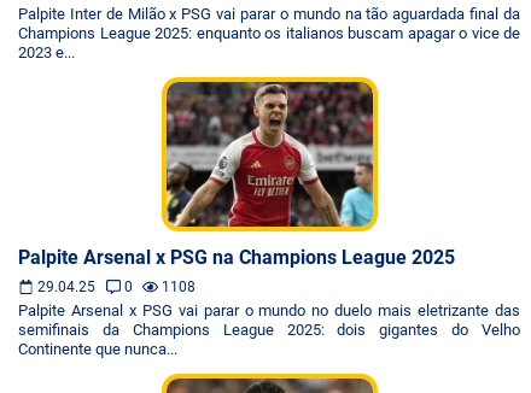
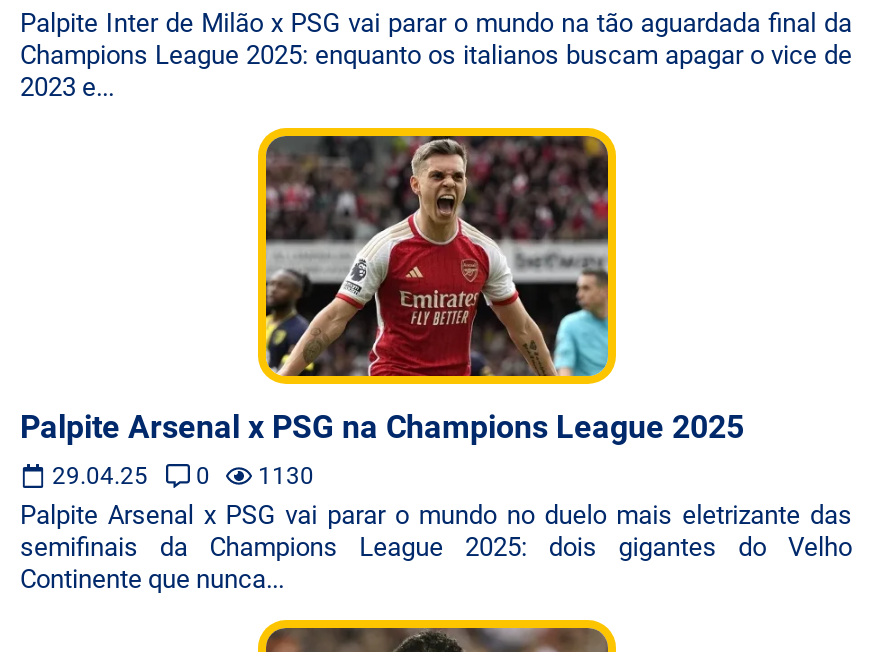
[37,279,196,296] 29.04.25 0 1108 -> [52,462,314,490] 29.04.25 0 1130

